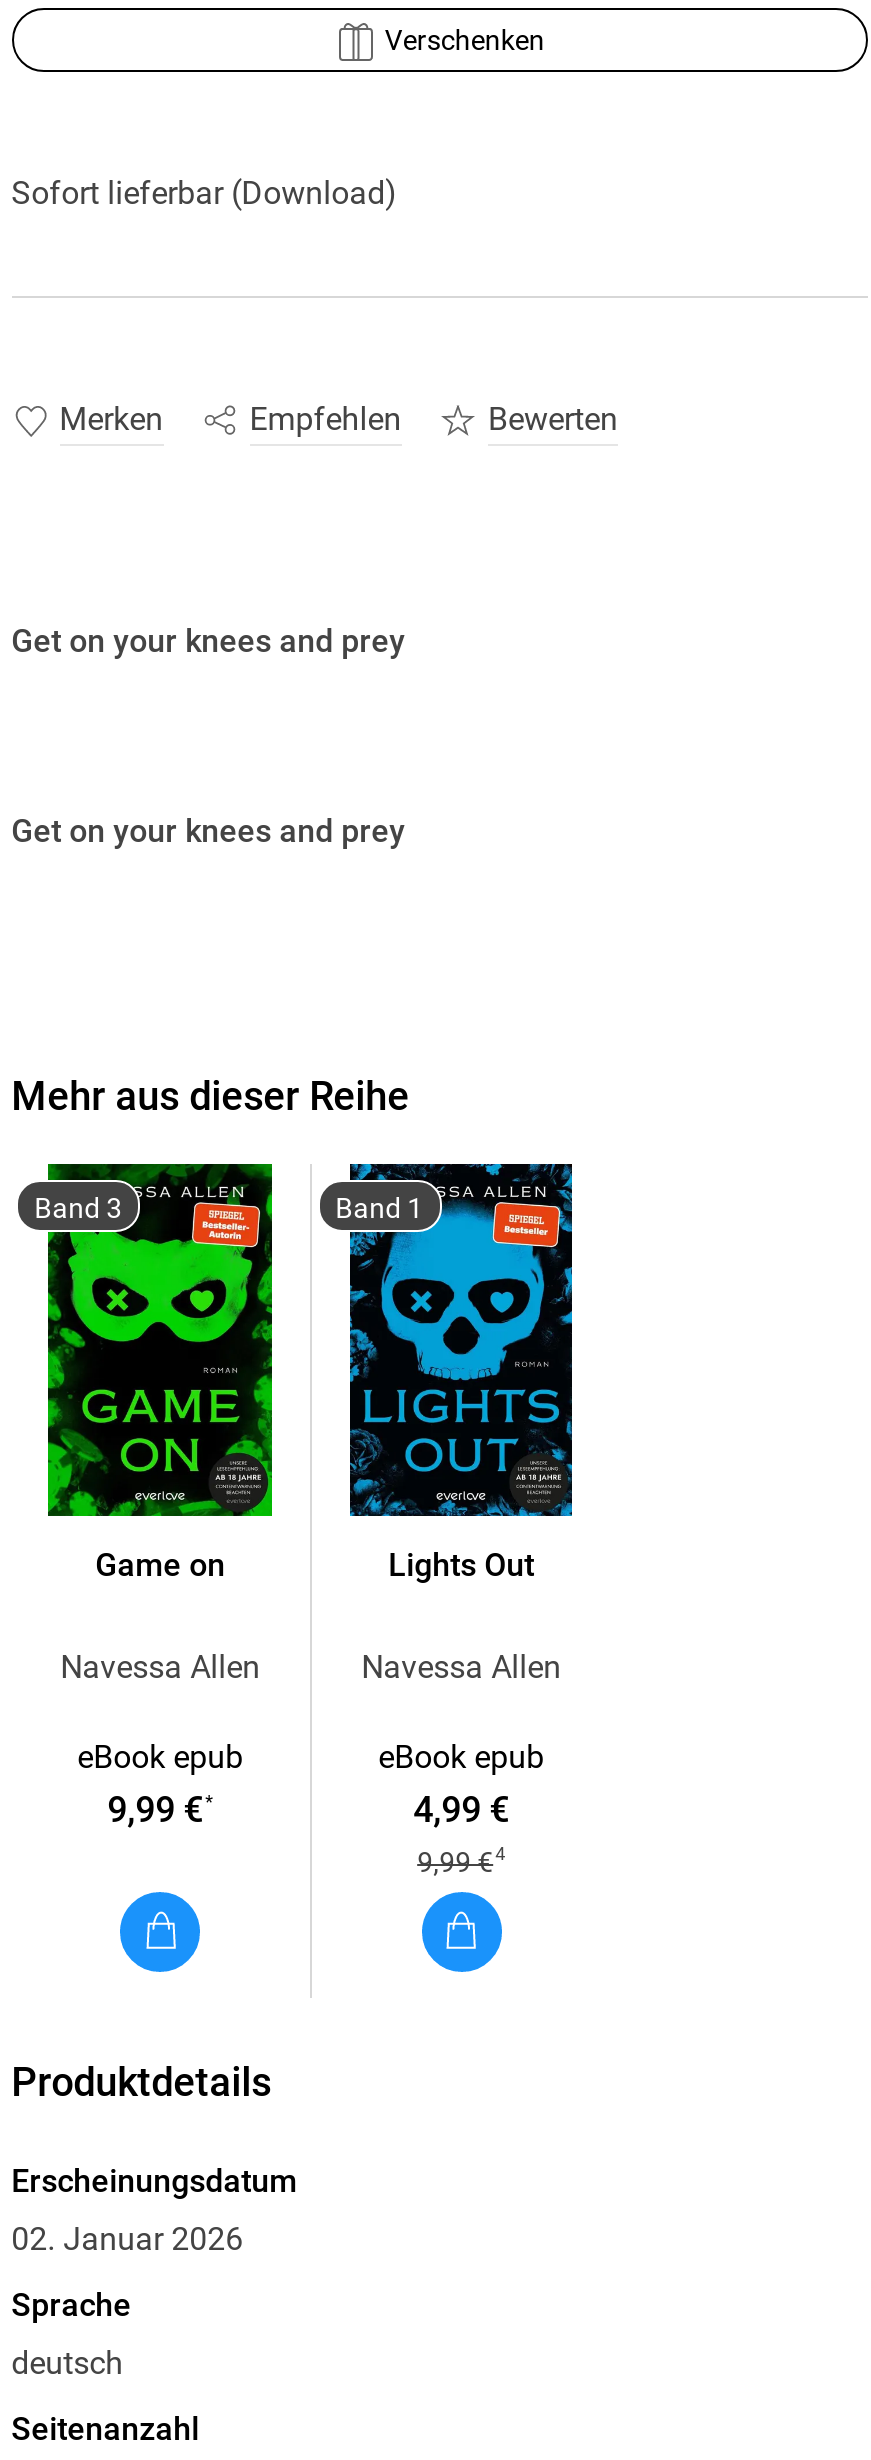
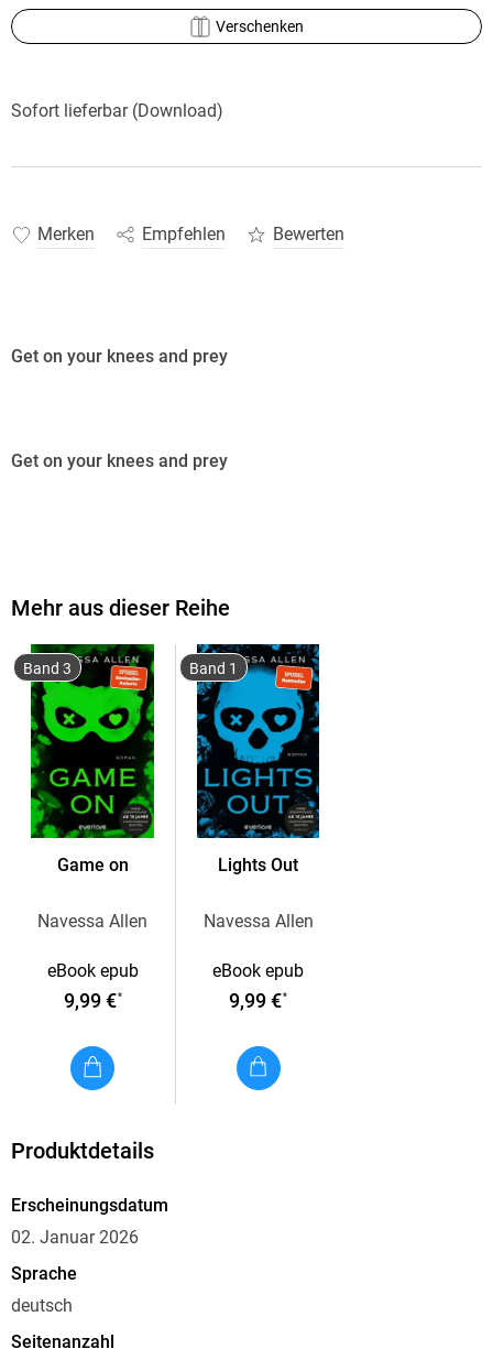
[413,1789,509,1878] 4,99 € | 9,99 €4 -> [229,989,287,1012] 9,99 €*

